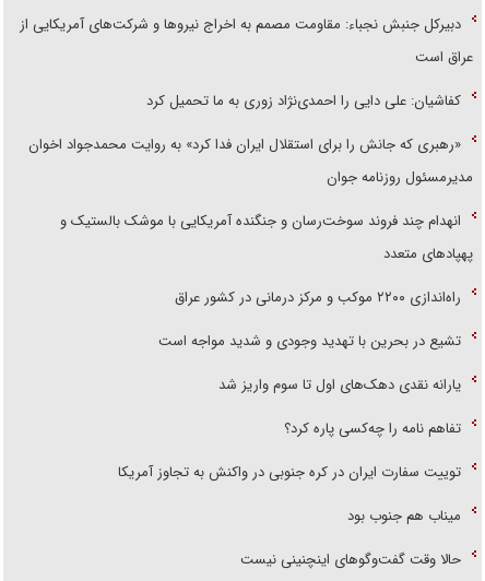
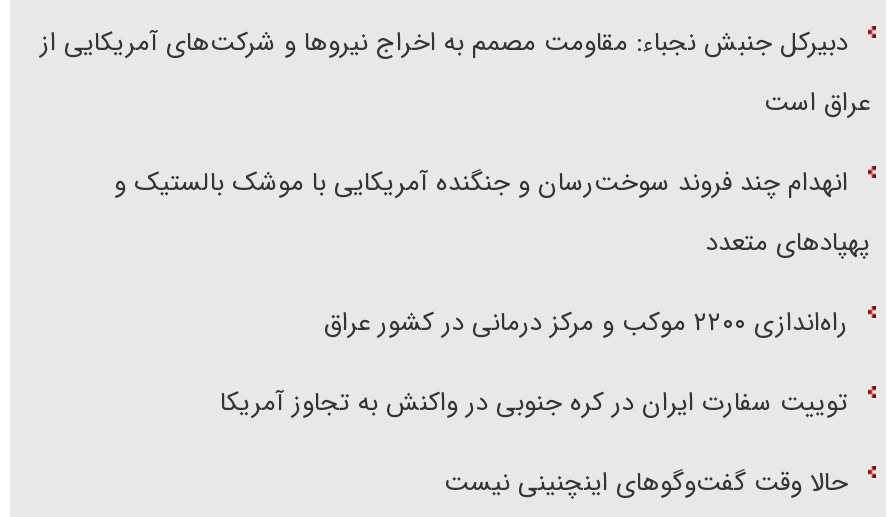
[28,90,473,189] کفاشیان: علی دایی را احمدی‌نژاد زوری به ما تحمیل کرد | «رهبری که جانش را برای استقلال ایران فدا کرد» به روایت محمد‌جواد اخوان | مدیرمسئول روزنامه جوان -> none
[158,330,461,440] تشیع در بحرین با تهدید وجودی و شدید مواجه است | یارانه نقدی دهک‌های اول تا سوم واریز شد | تفاهم نامه را چه‌کسی پاره کرد؟ -> none
[347,505,461,528] میناب هم جنوب بود -> none

